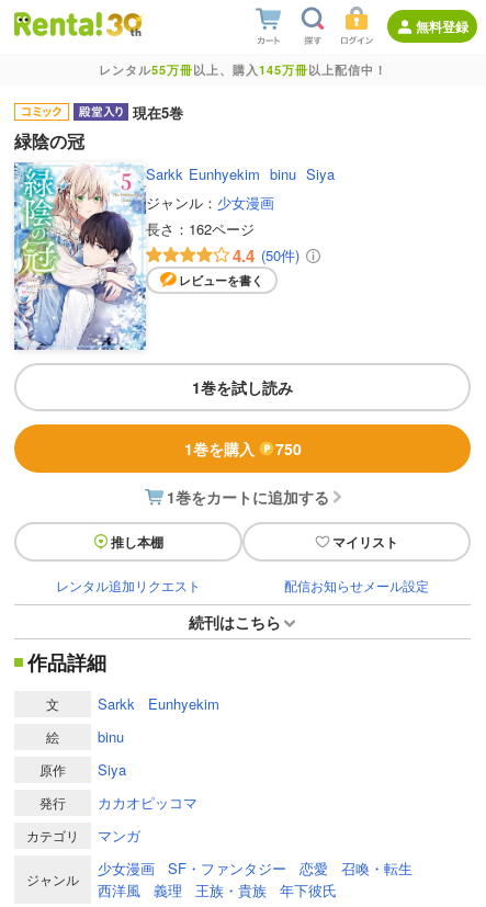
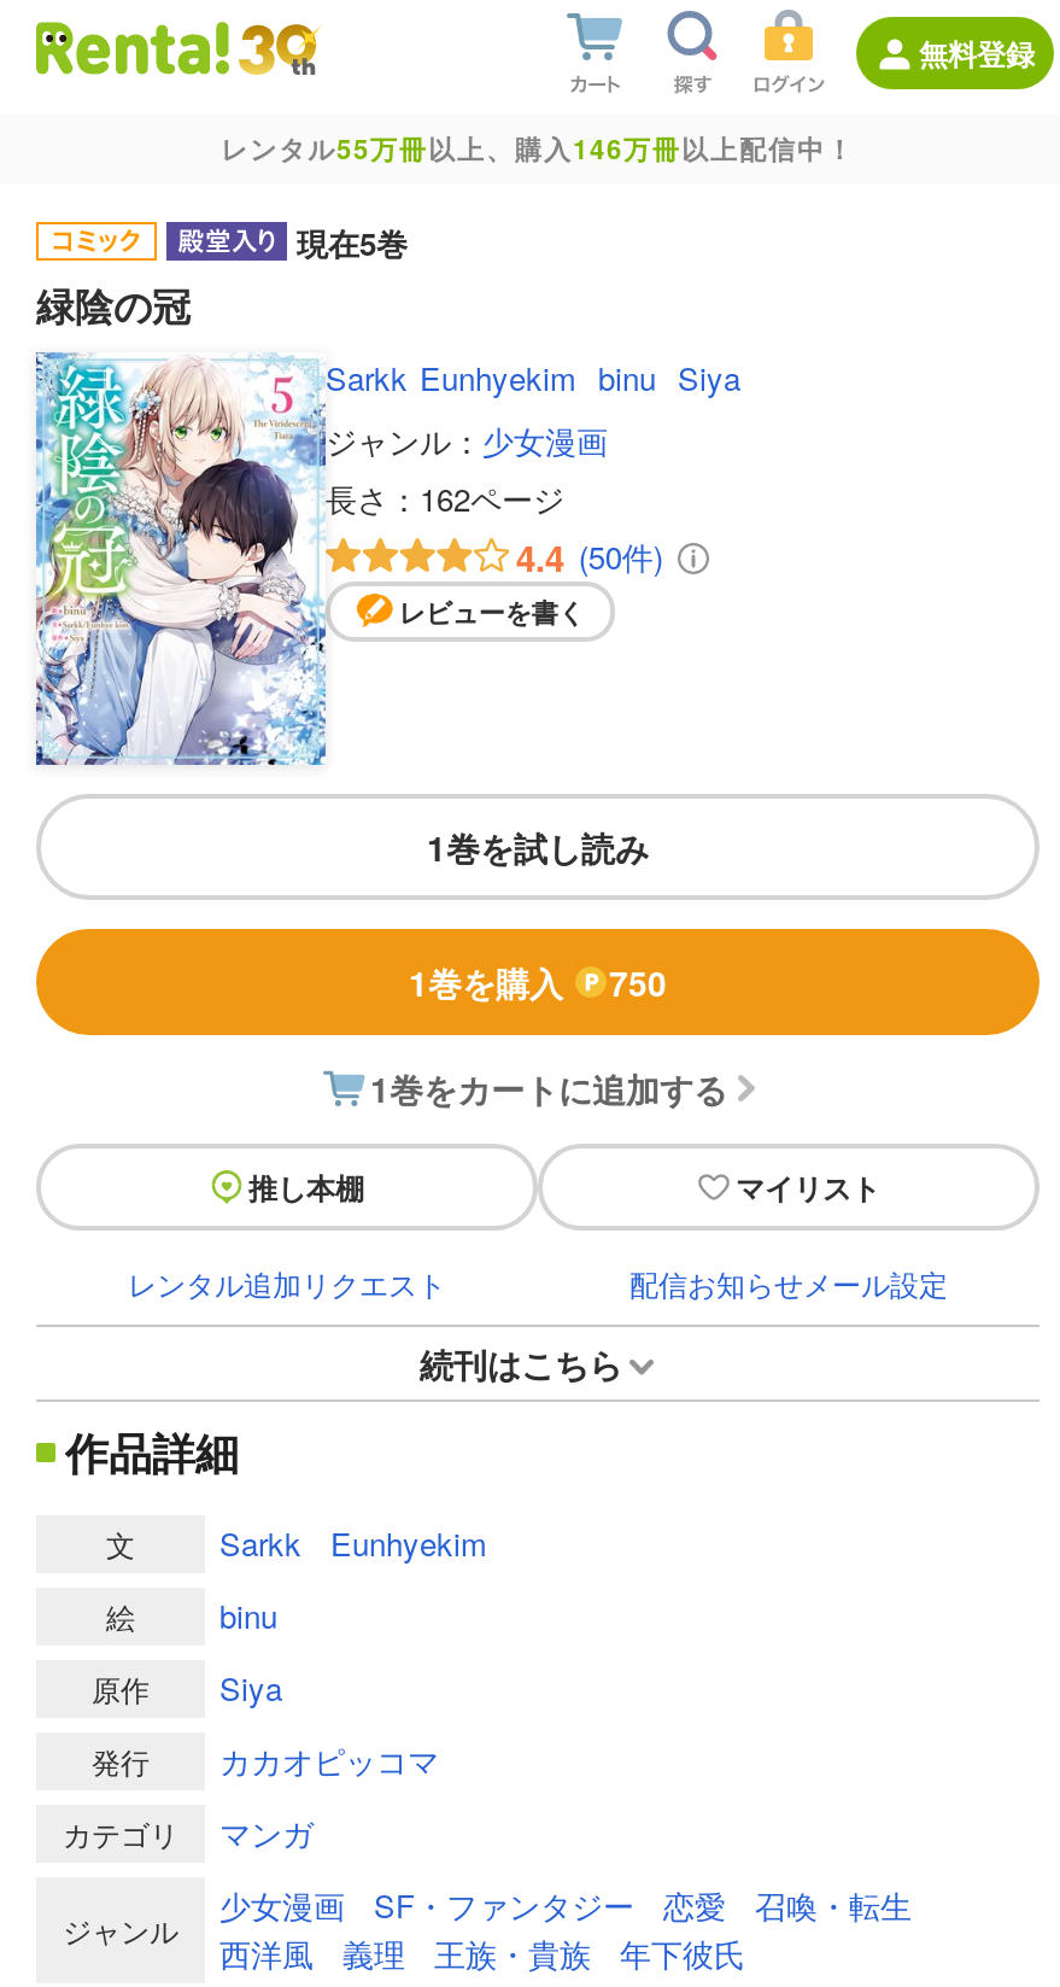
[98,61,387,78] レンタル55万冊以上、購入145万冊以上配信中！ -> [221,130,855,166] レンタル55万冊以上、購入146万冊以上配信中！

